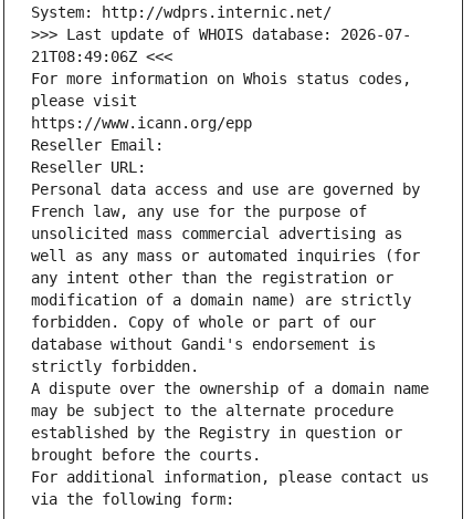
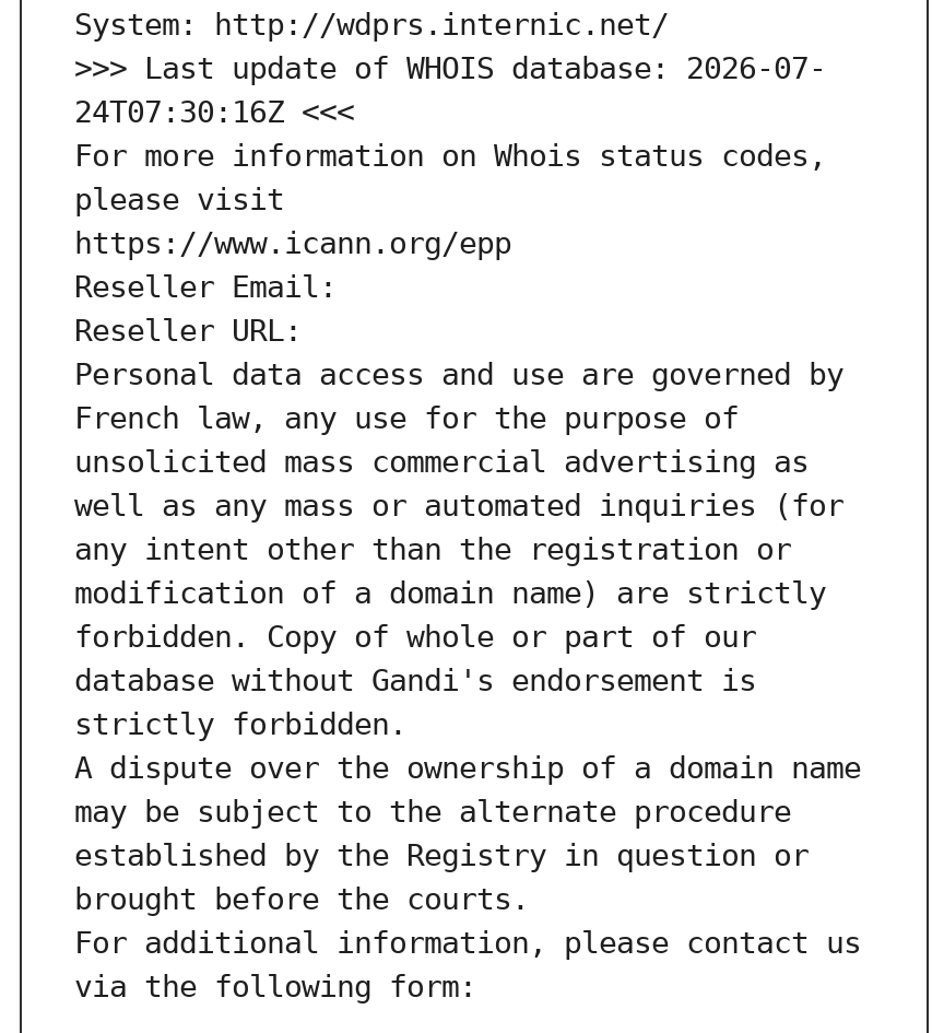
[31,48,172,66] 21T08:49:06Z <<< -> [74,95,354,130] 24T07:30:16Z <<<

